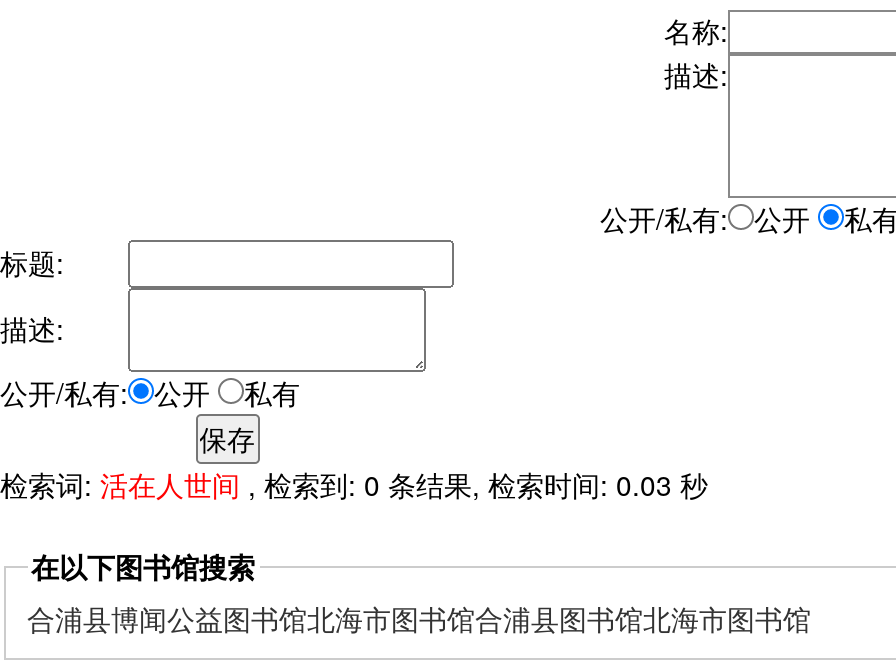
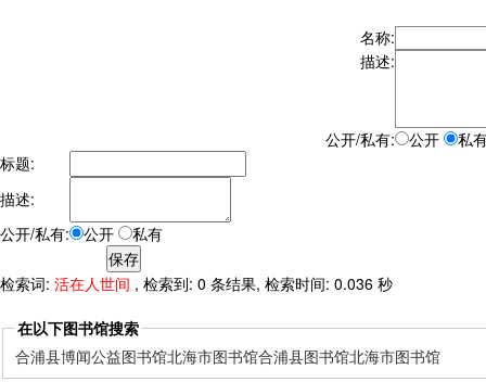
[0,464,708,504] 检索词:活在人世间, 检索到: 0 条结果, 检索时间: 0.03 秒 -> [0,272,393,294] 检索词:活在人世间, 检索到: 0 条结果, 检索时间: 0.036 秒

